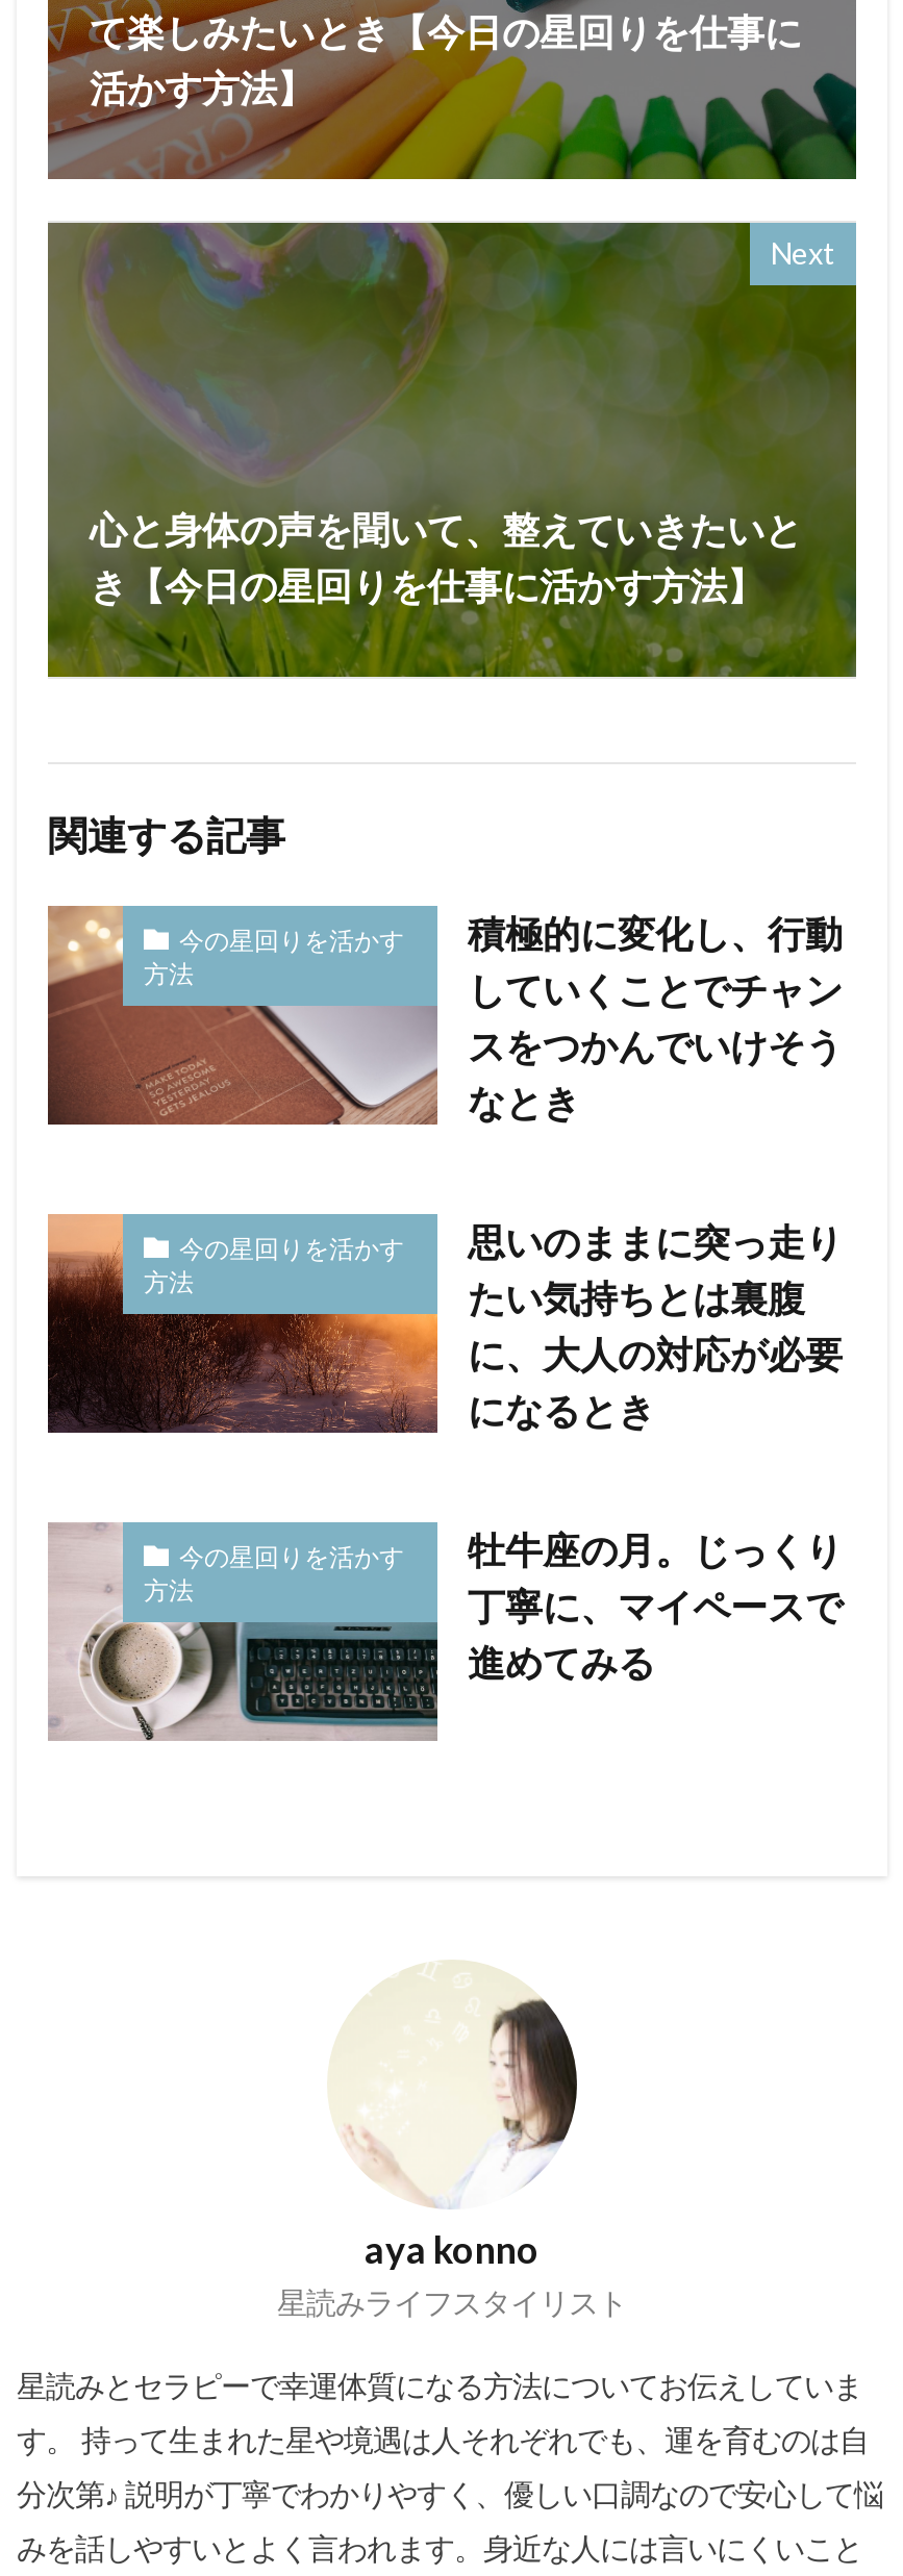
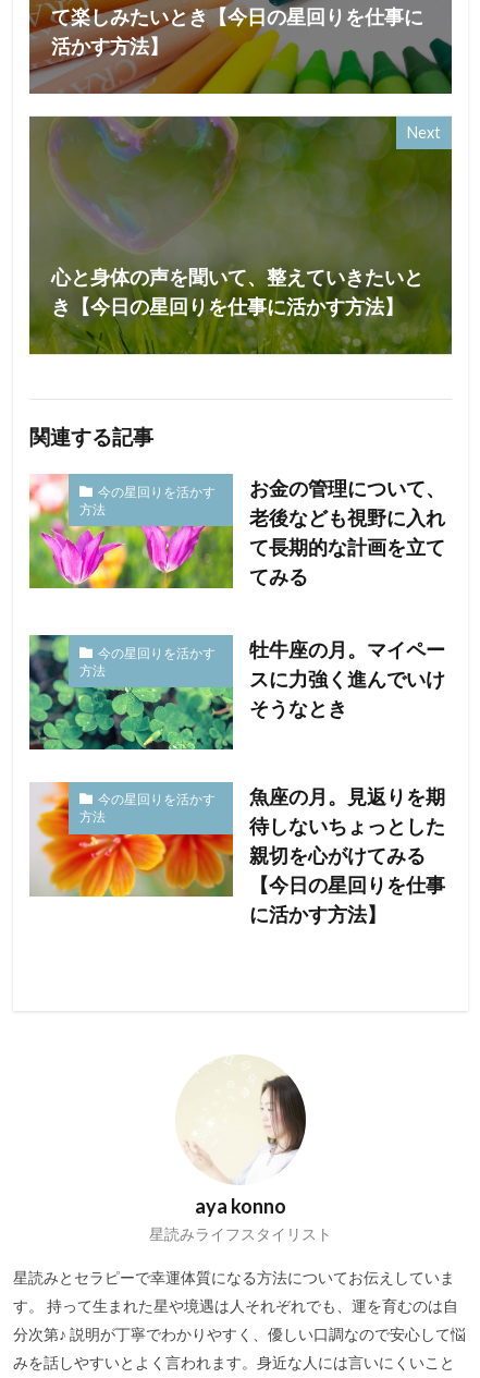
[46,906,843,1127] [image] | 積極的に変化し、行動 | していくことでチャン | スをつかんでいけそう | なとき -> [28,475,445,589] [image] | お金の管理について、 | 老後なども視野に入れ | て長期的な計画を立て | てみる
[46,1214,843,1435] [image] | 思いのままに突っ走り | たい気持ちとは裏腹 | に、大人の対応が必要 | になるとき -> [28,634,445,751] [image] | 牡牛座の月。マイペー | スに力強く進んでいけ | そうなとき
[50,1522,843,1741] [image] | 牡牛座の月。じっくり | 丁寧に、マイペースで | 進めてみる -> [32,782,445,926] [image] | 魚座の月。見返りを期 | 待しないちょっとした | 親切を心がけてみる | 【今日の星回りを仕事 | に活かす方法】

